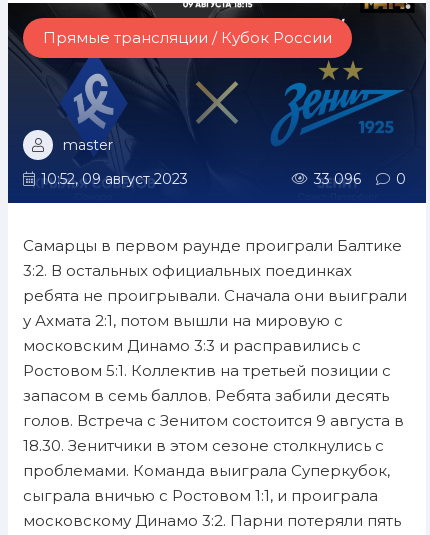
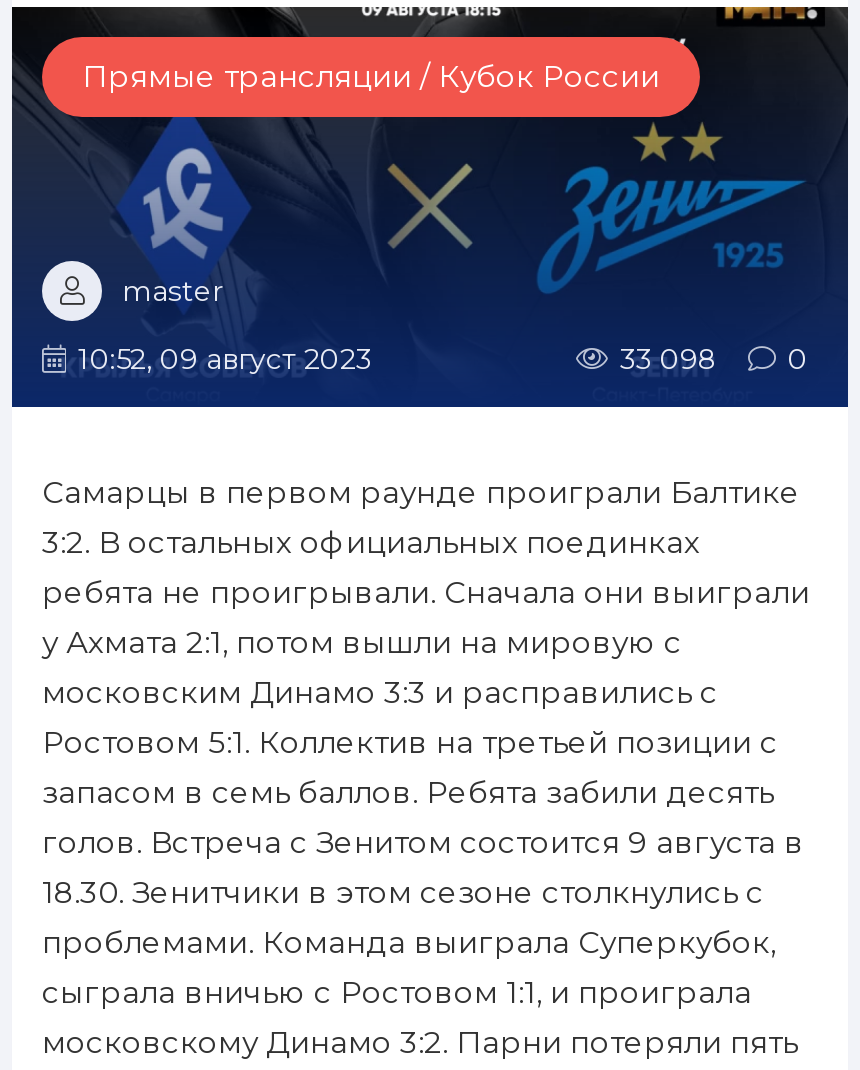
[314,170,361,188] 33 096 -> [620,341,718,377] 33 098

